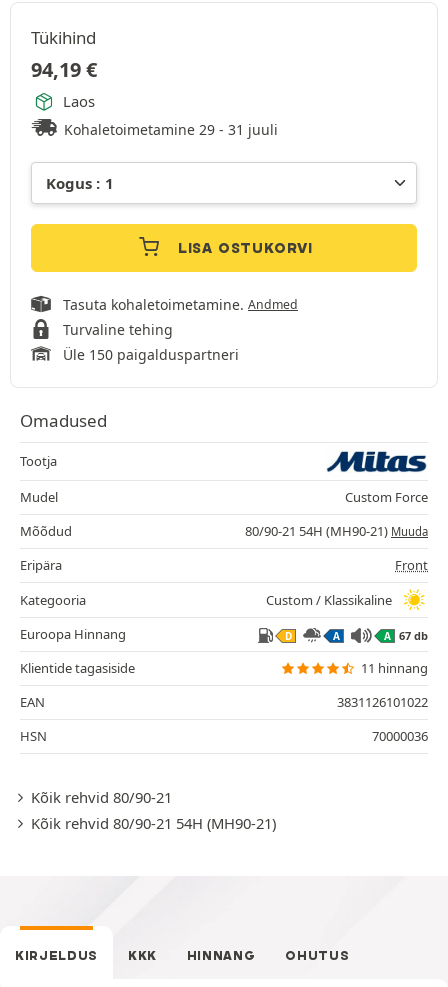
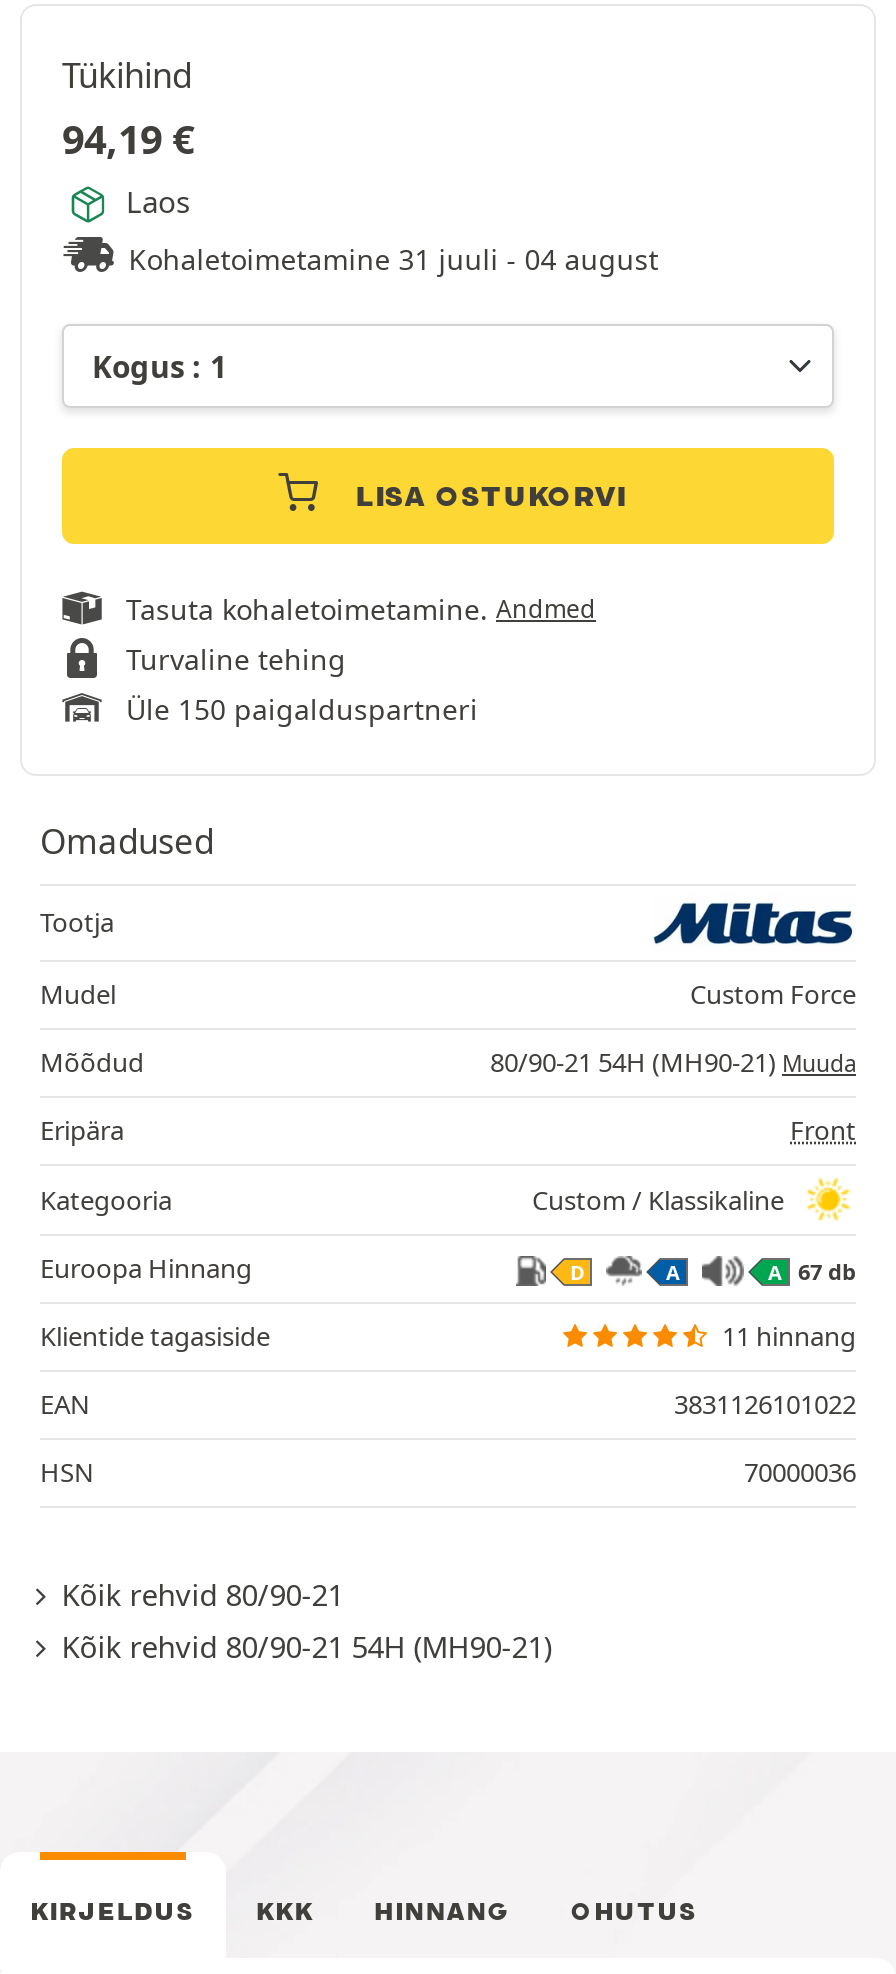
[64,120,278,139] Kohaletoimetamine 29 - 31 juuli -> [128,241,658,279] Kohaletoimetamine 31 juuli - 04 august

